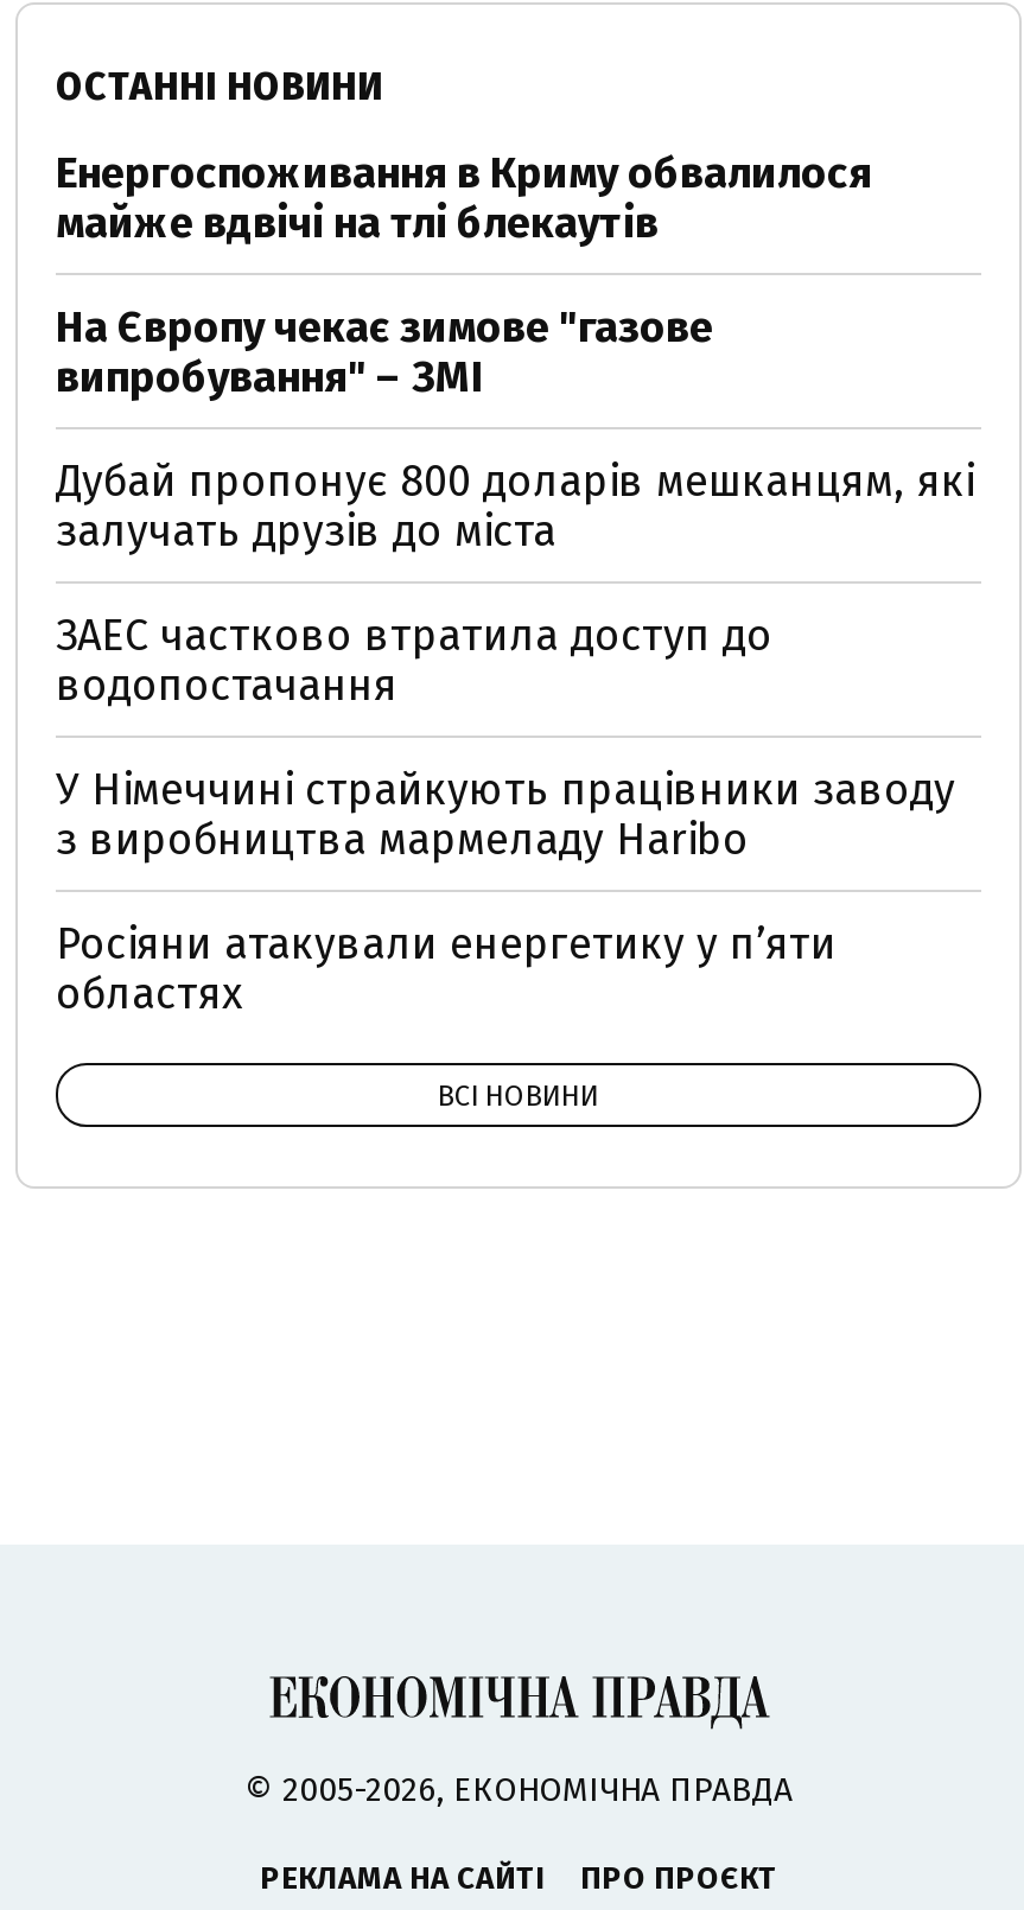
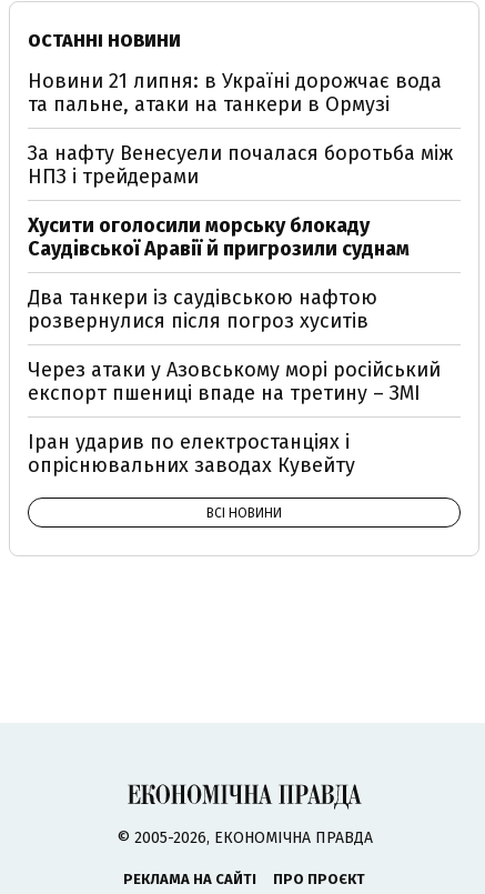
[56,147,872,249] Енергоспоживання в Криму обвалилося | майже вдвічі на тлі блекаутів -> [28,69,442,117] Новини 21 липня: в Україні дорожчає вода | та пальне, атаки на танкери в Ормузі
[56,301,713,403] На Європу чекає зимове "газове | випробування" – ЗМІ -> [28,141,453,189] За нафту Венесуели почалася боротьба між | НПЗ і трейдерами
[56,456,974,558] Дубай пропонує 800 доларів мешканцям, які | залучать друзів до міста -> [28,213,410,261] Хусити оголосили морську блокаду | Саудівської Аравії й пригрозили суднам
[56,610,772,712] ЗАЕС частково втратила доступ до | водопостачання -> [28,285,377,333] Два танкери із саудівською нафтою | розвернулися після погроз хуситів
[56,764,955,866] У Німеччині страйкують працівники заводу | з виробництва мармеладу Haribo -> [28,358,441,405] Через атаки у Азовському морі російський | експорт пшениці впаде на третину – ЗМІ
[56,918,837,1020] Росіяни атакували енергетику у пʼяти | областях -> [28,430,355,478] Іран ударив по електростанціях і | опріснювальних заводах Кувейту

